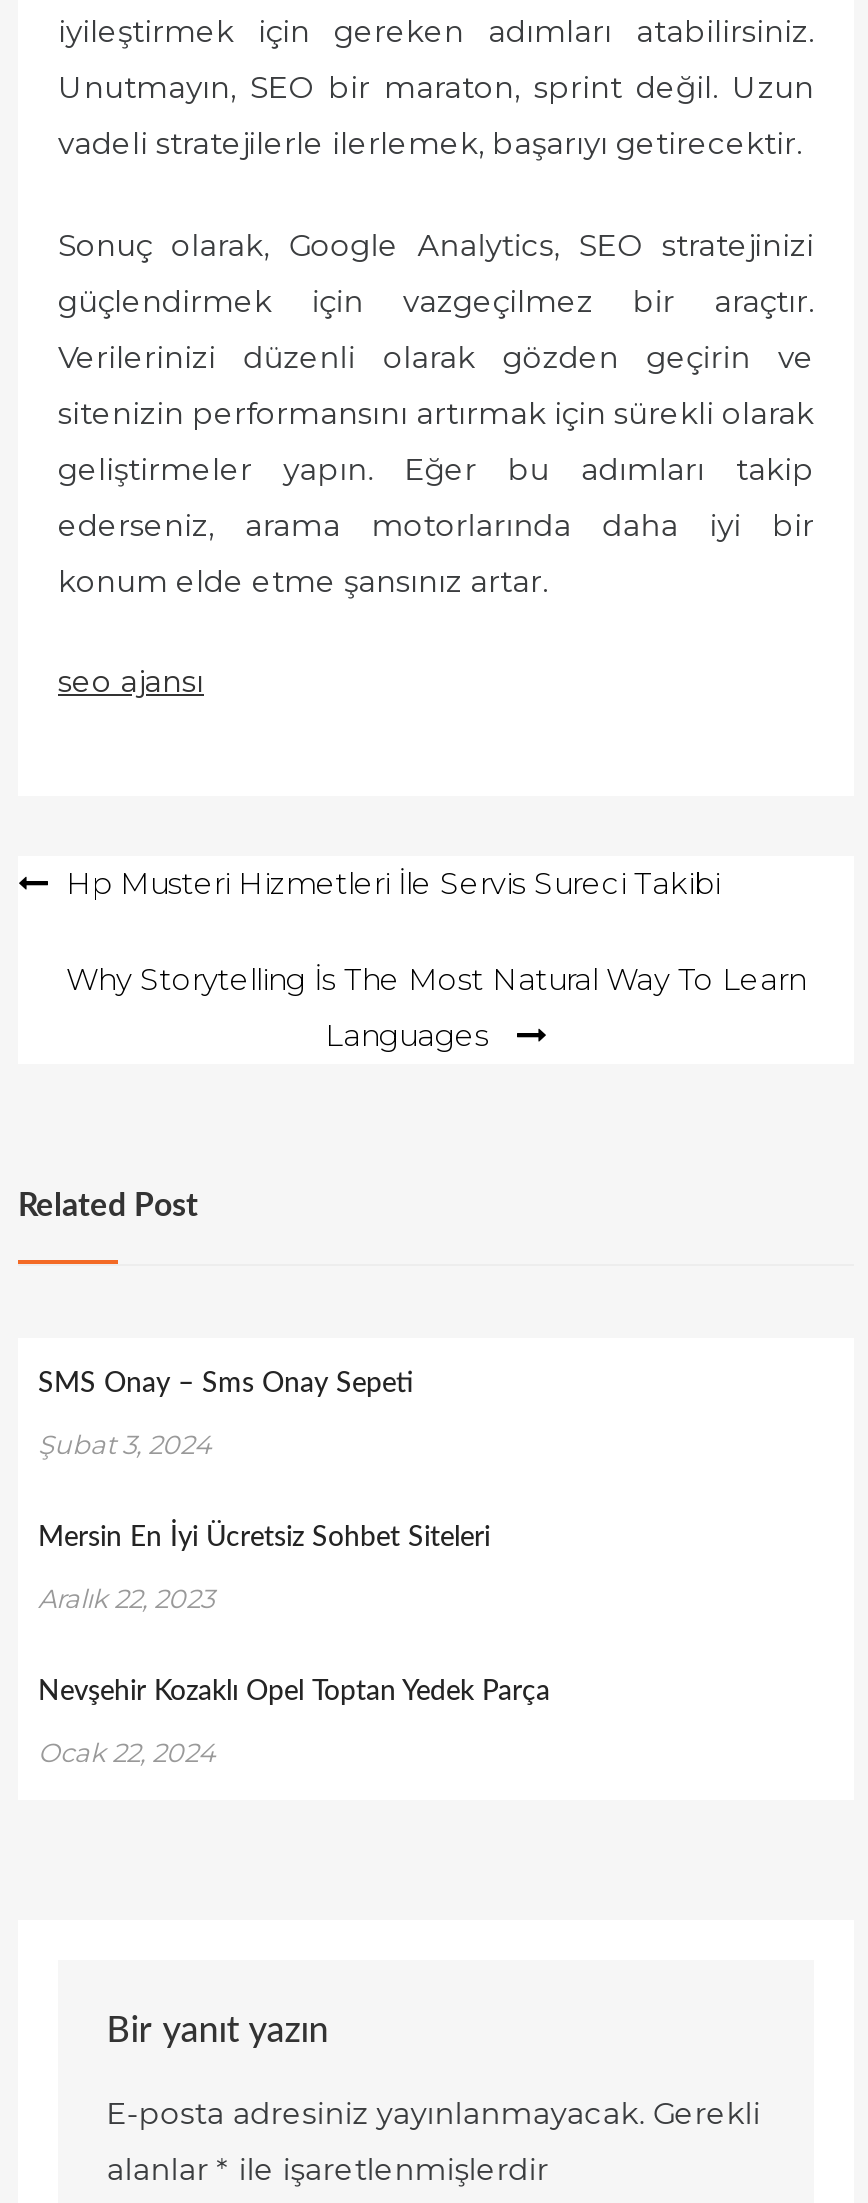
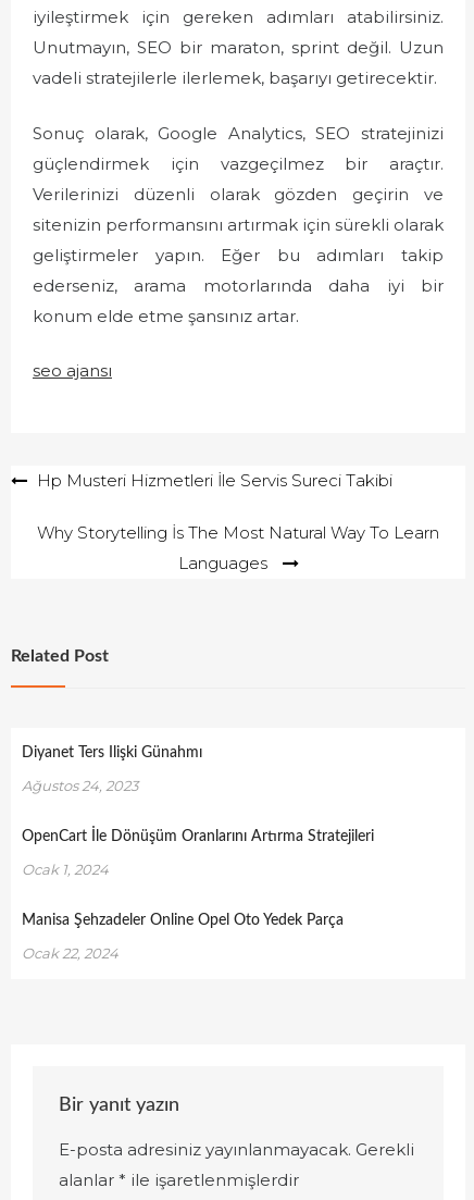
[38,1370,414,1398] SMS Onay – Sms Onay Sepeti -> [22,745,202,761] Diyanet Ters Ilişki Günahmı
[38,1428,212,1460] Şubat 3, 2024 -> [22,777,138,794] Ağustos 24, 2023
[38,1524,490,1552] Mersin En İyi Ücretsiz Sohbet Siteleri -> [22,829,374,844] OpenCart İle Dönüşüm Oranlarını Artırma Stratejileri
[38,1582,214,1614] Aralık 22, 2023 -> [22,861,109,878] Ocak 1, 2024
[38,1678,550,1706] Nevşehir Kozaklı Opel Toptan Yedek Parça -> [22,913,344,928] Manisa Şehzadeler Online Opel Oto Yedek Parça

